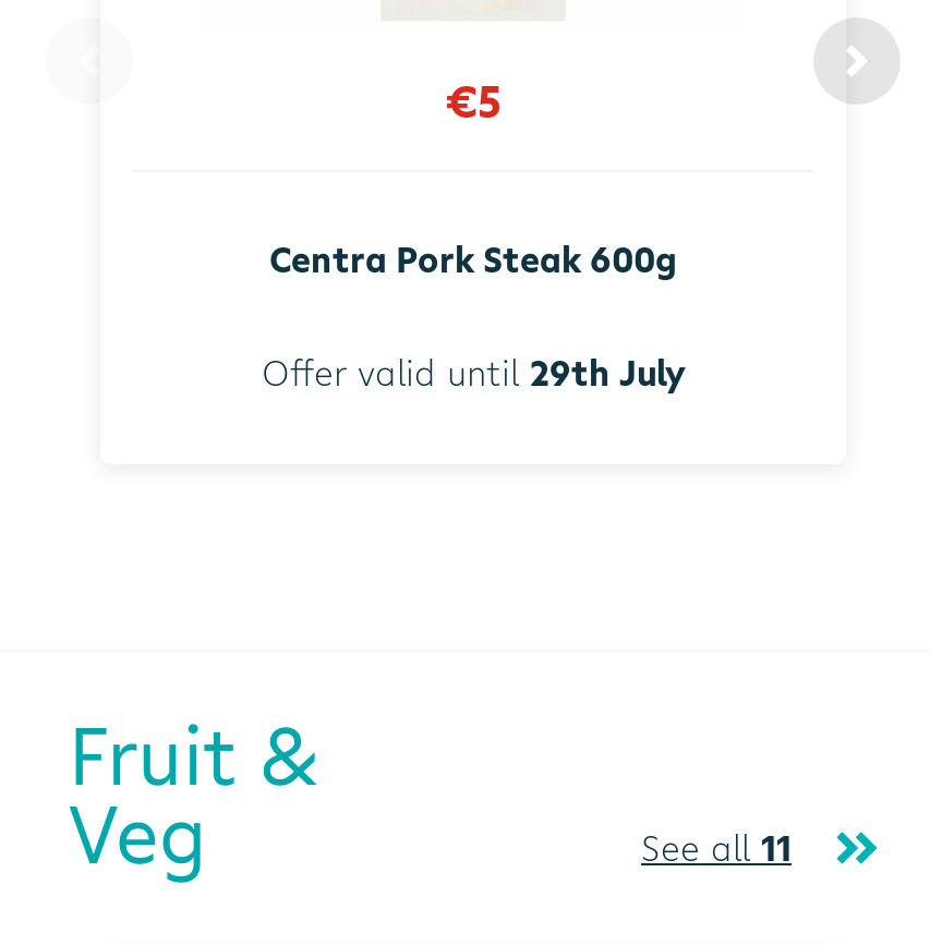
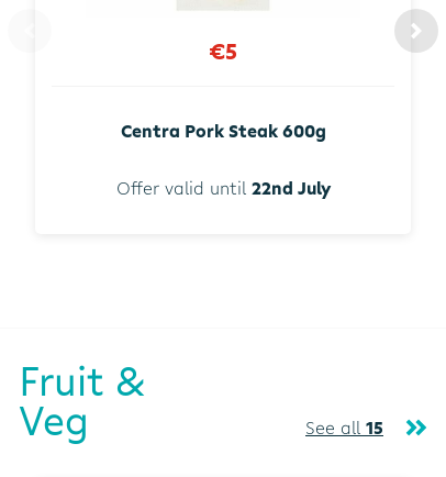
[262,350,685,398] Offer valid until 29th July -> [116,176,330,200] Offer valid until 22nd July
[641,825,792,873] See all 11 -> [305,416,383,440] See all 15

